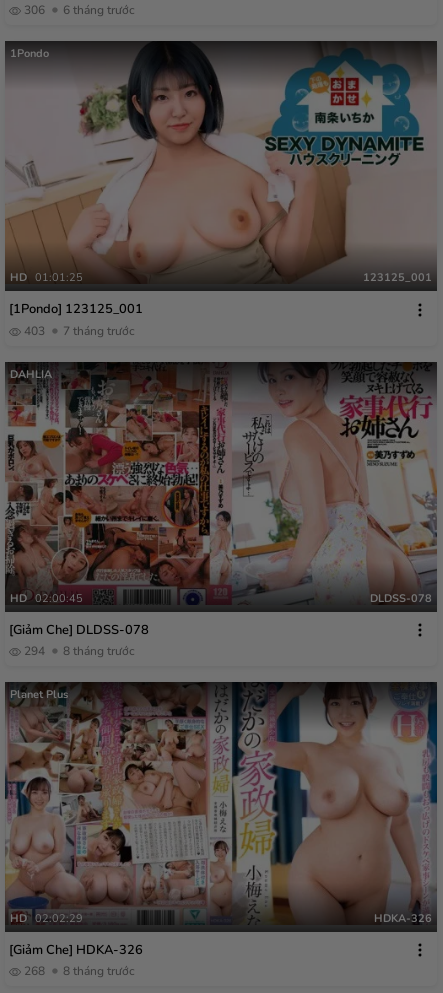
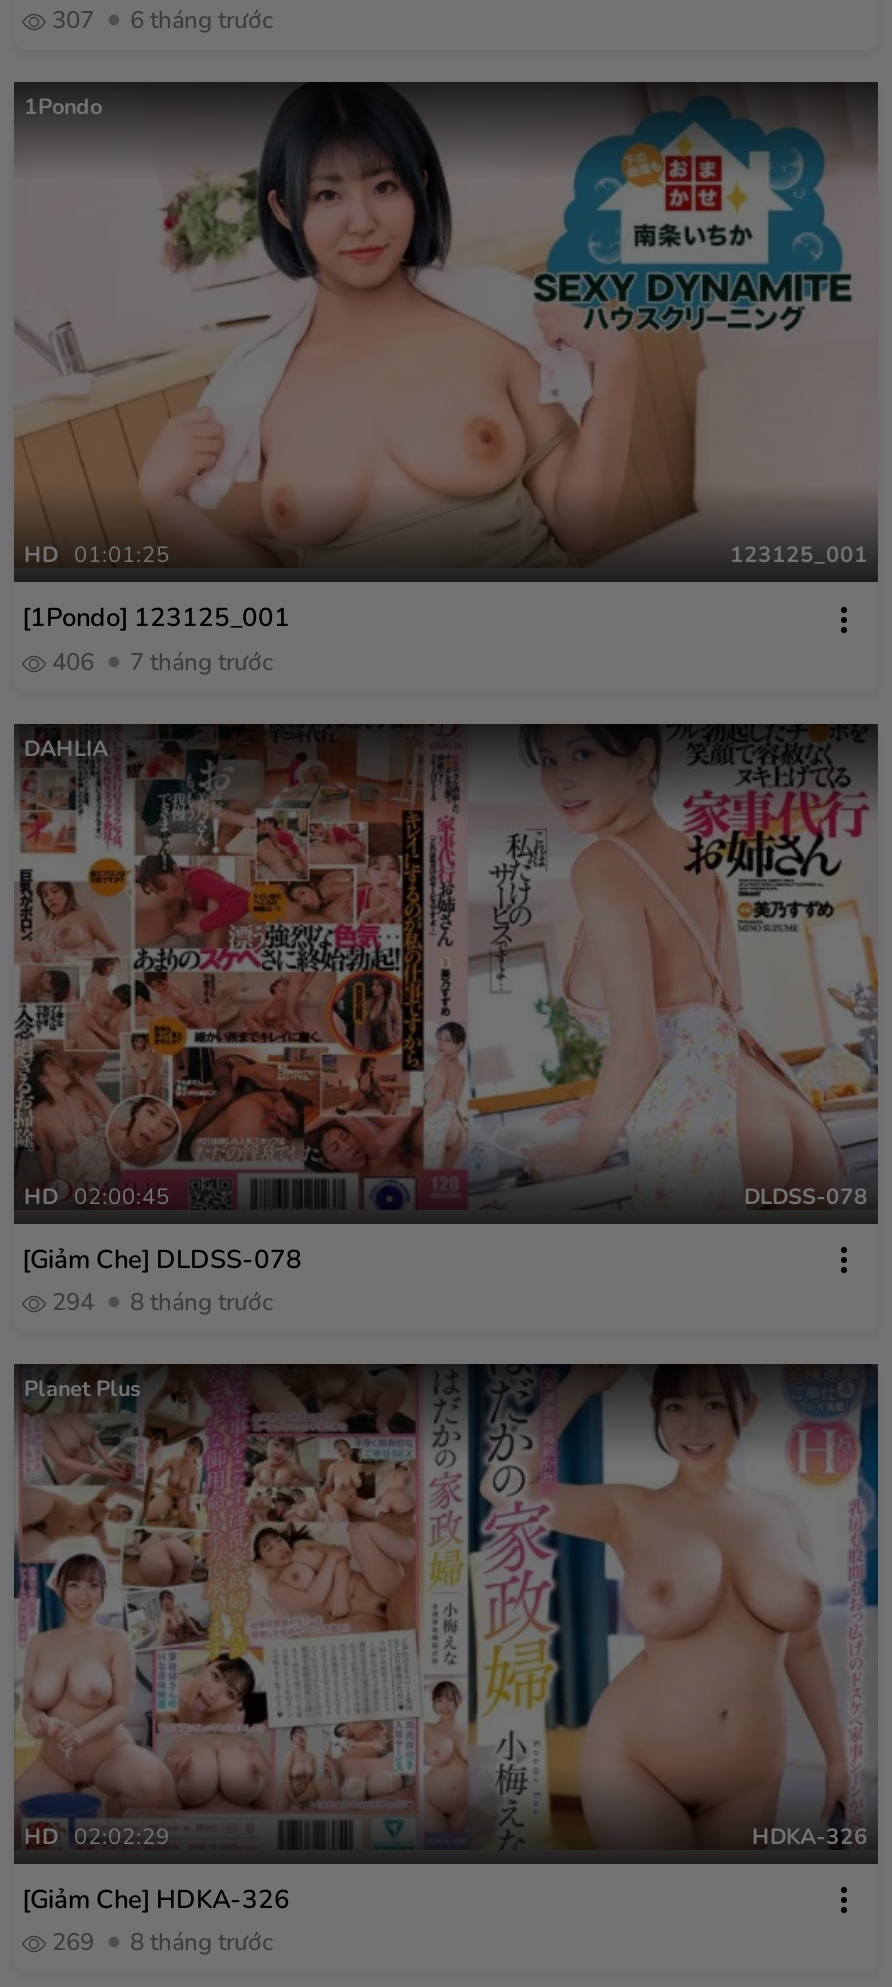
[21,2,135,18] 306 6 tháng trước -> [46,5,274,37] 307 6 tháng trước
[21,322,135,338] 403 7 tháng trước -> [46,645,274,677] 406 7 tháng trước
[21,963,135,979] 268 8 tháng trước -> [46,1926,274,1958] 269 8 tháng trước

